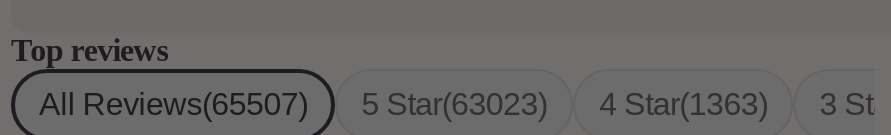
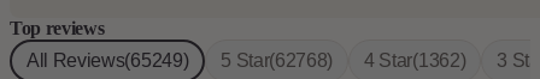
[39,87,307,121] All Reviews(65507) -> [27,50,188,71] All Reviews(65249)
[361,87,547,121] 5 Star(63023) -> [221,50,333,71] 5 Star(62768)
[599,87,767,121] 4 Star(1363) -> [364,50,466,71] 4 Star(1362)

